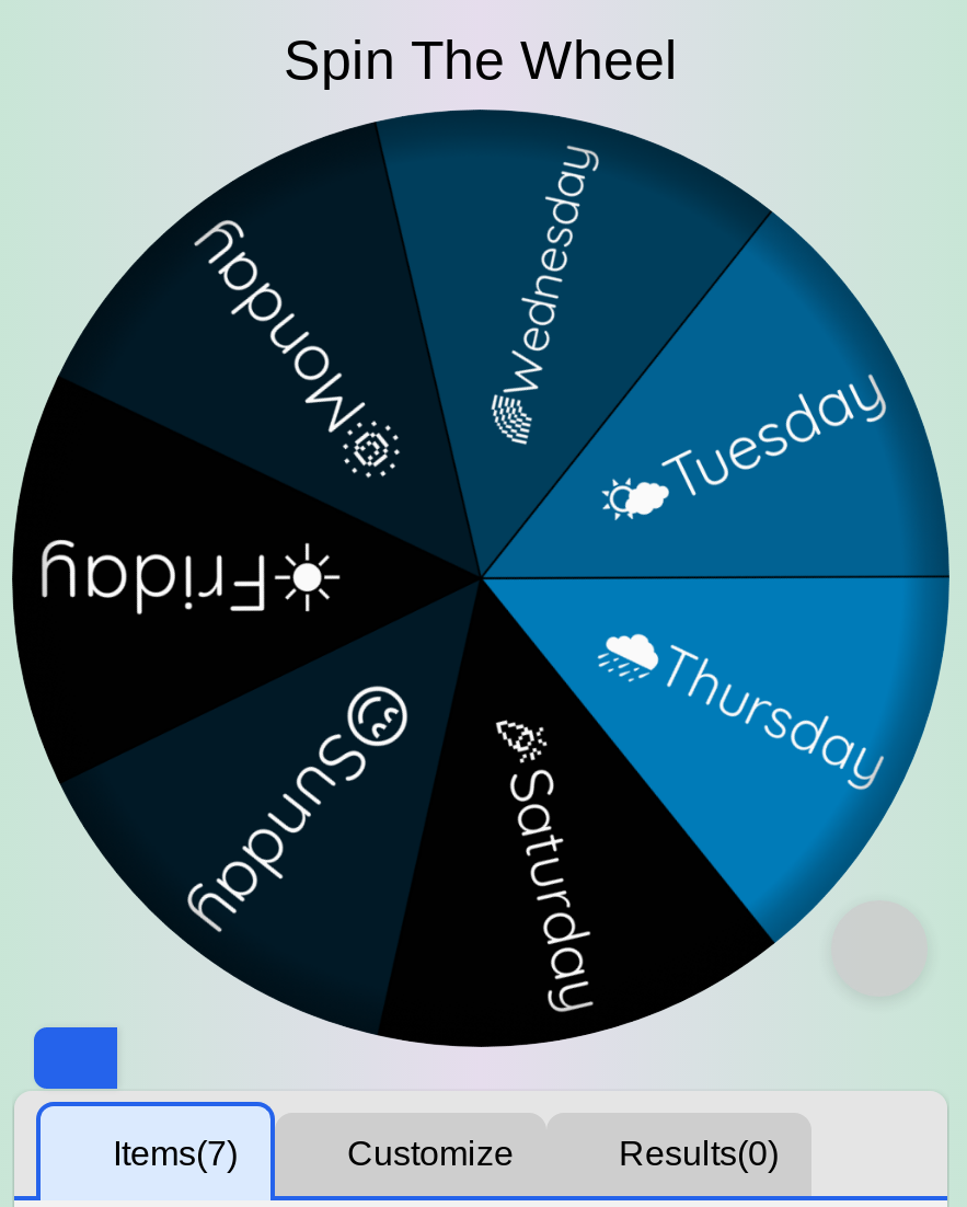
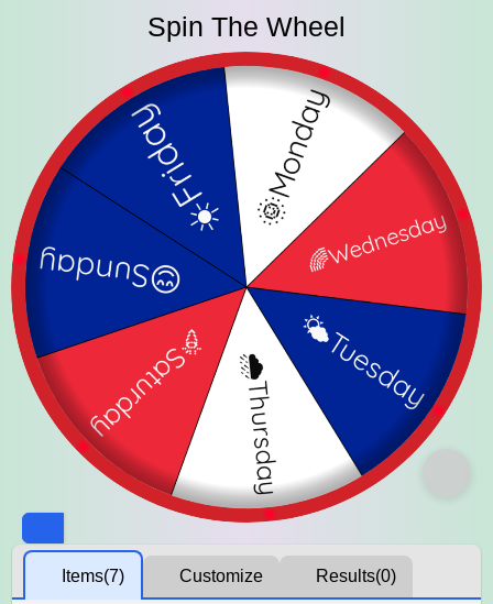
[10,107,952,1049] [image] -> [10,51,483,524] [image]

